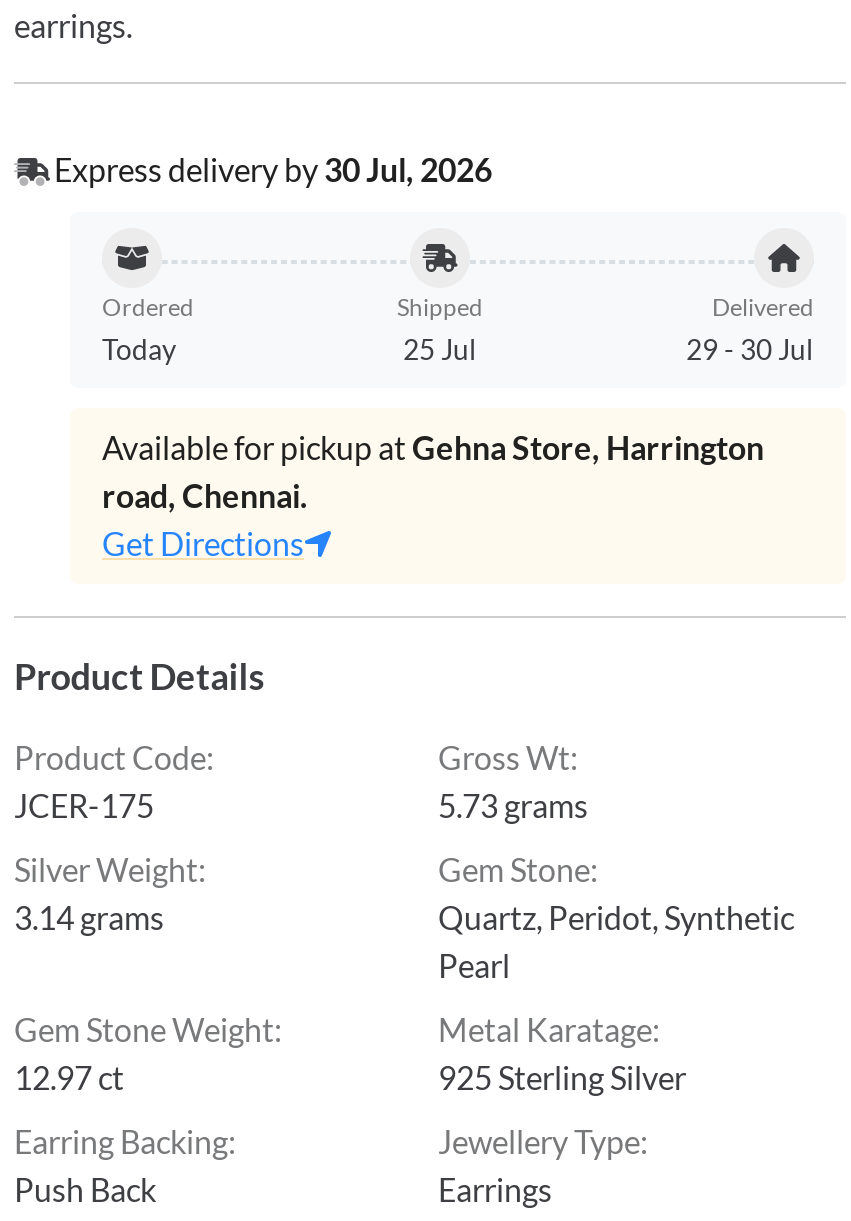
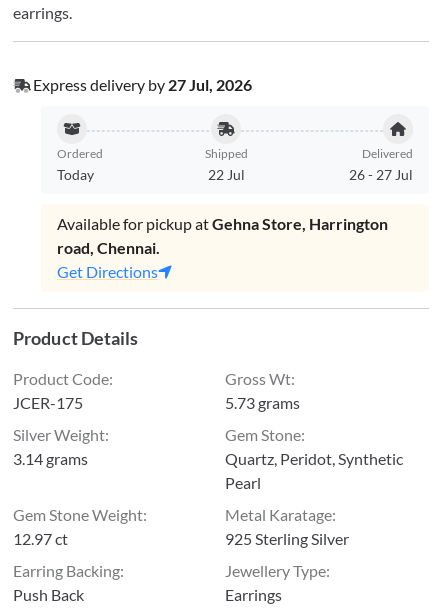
[54,150,492,188] Express delivery by 30 Jul, 2026 -> [33,75,252,94] Express delivery by 27 Jul, 2026
[403,332,477,366] 25 Jul -> [207,166,244,183] 22 Jul
[686,332,814,366] 29 - 30 Jul -> [349,166,413,183] 26 - 27 Jul

